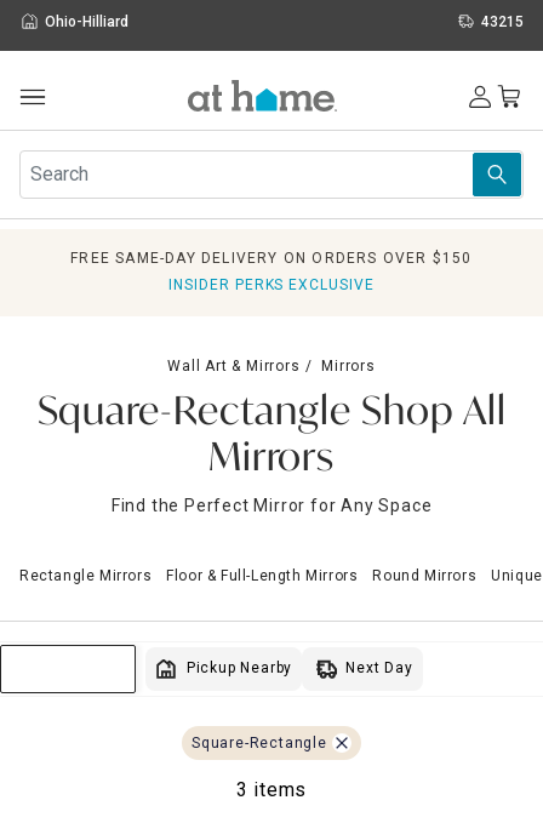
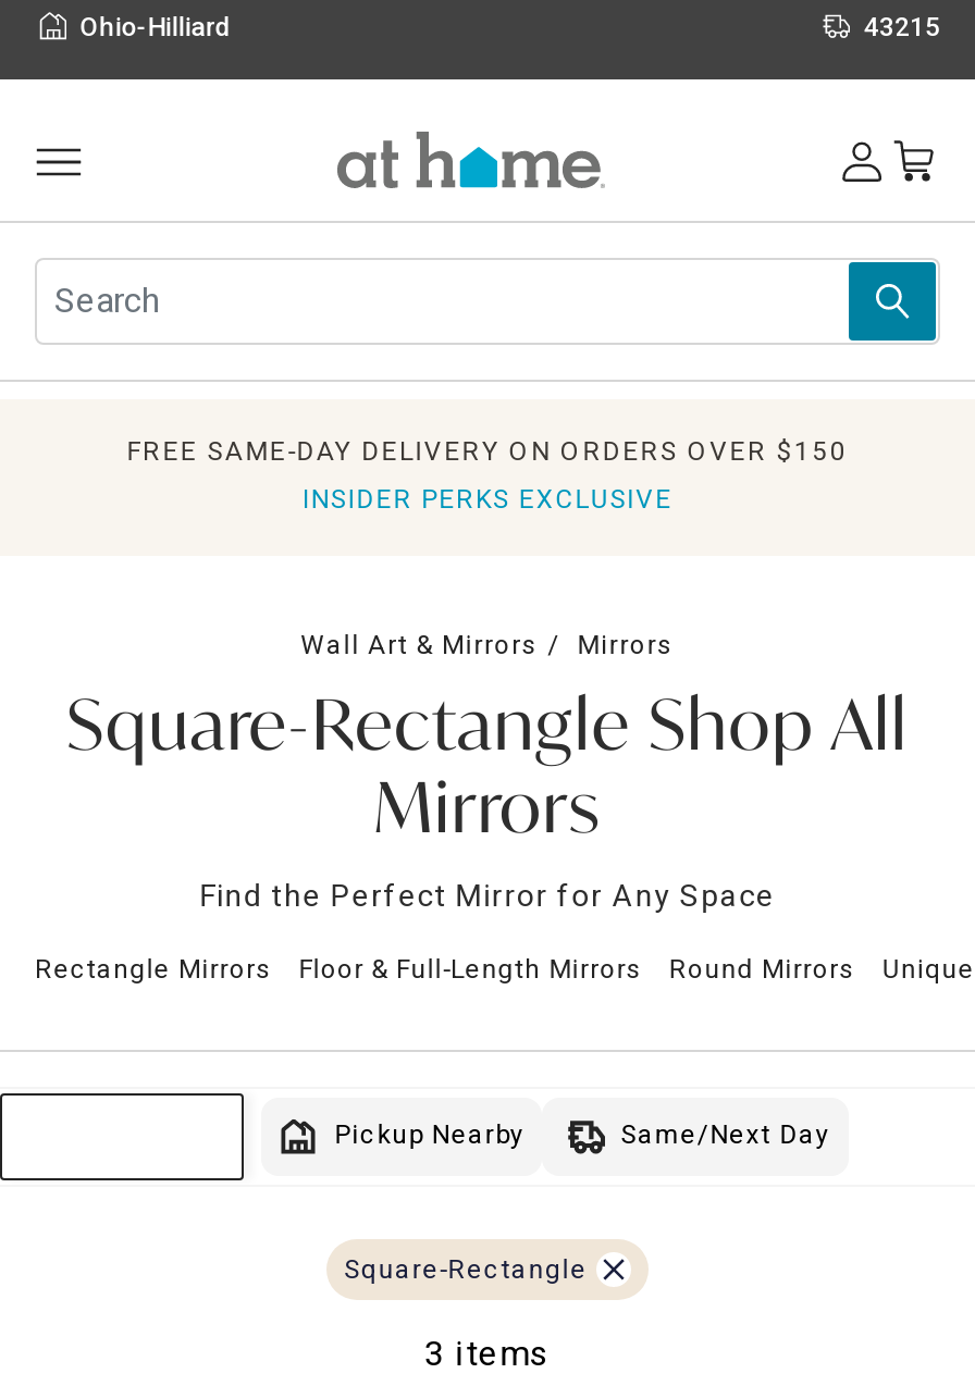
[346,659,413,676] Next Day -> [621,1119,830,1149] Same/Next Day

